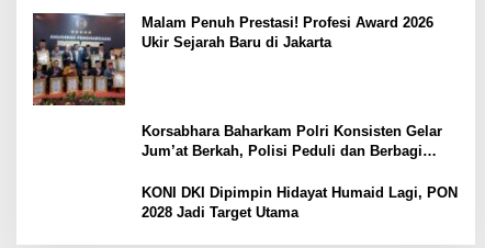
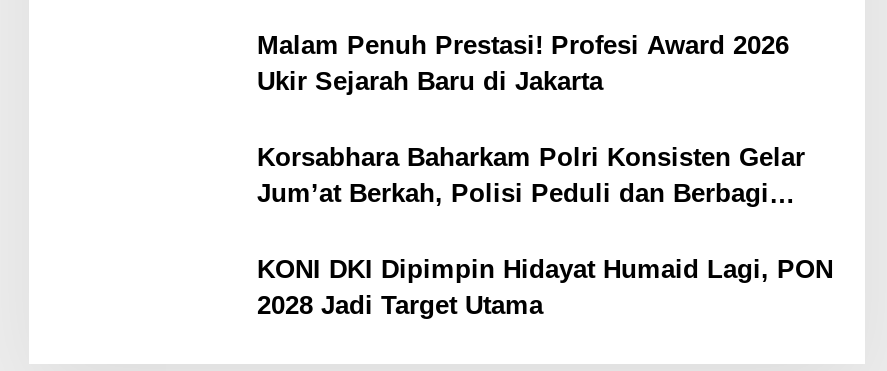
[32,12,126,106] [image] -> none

